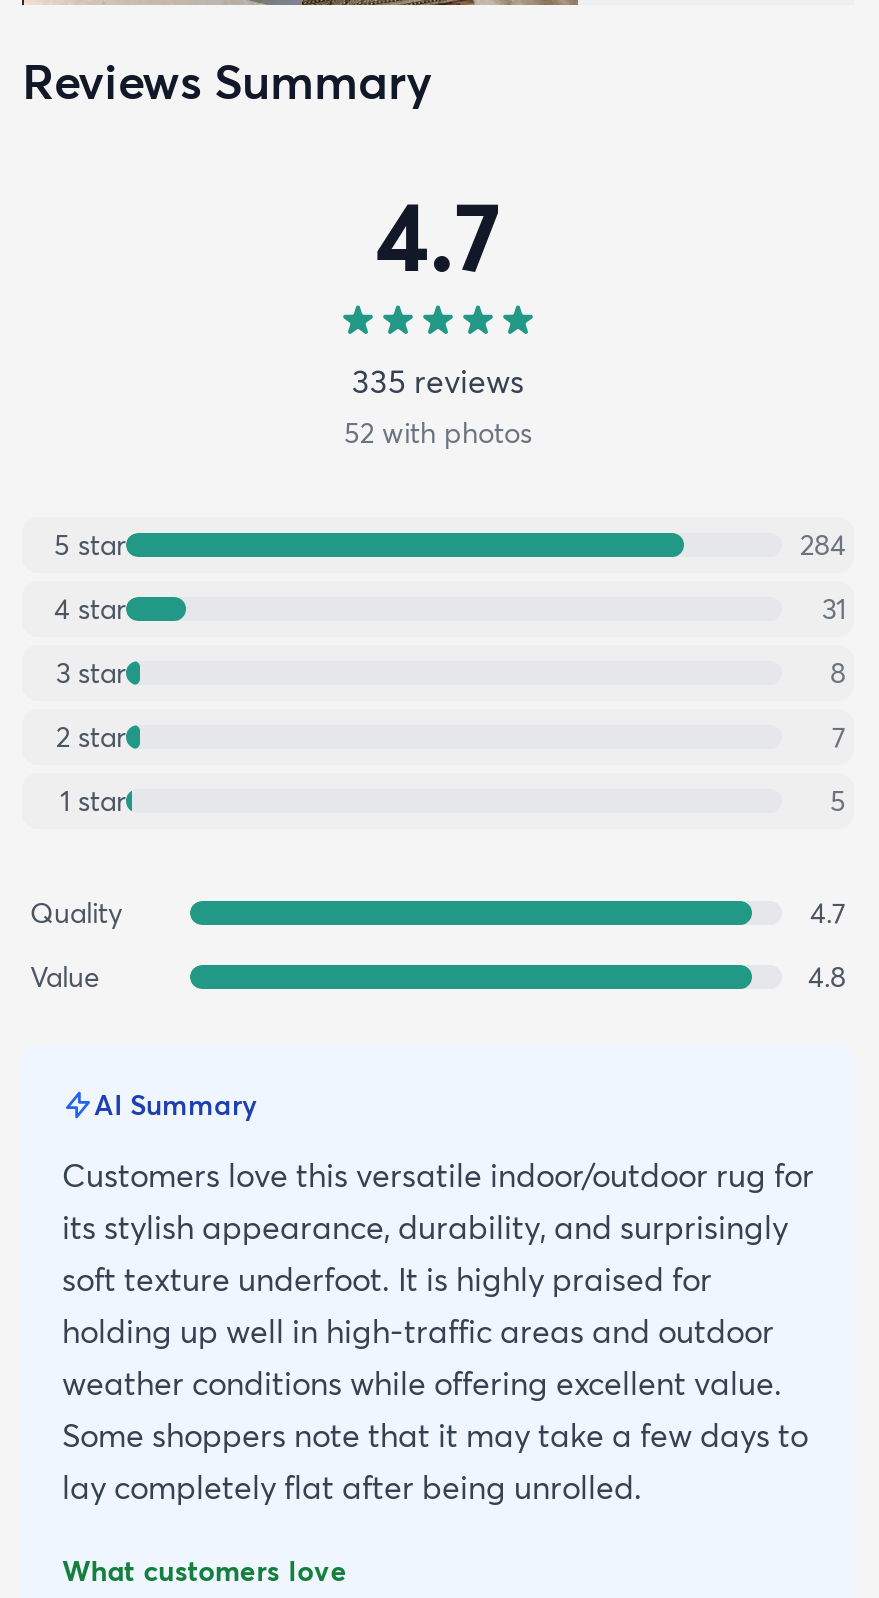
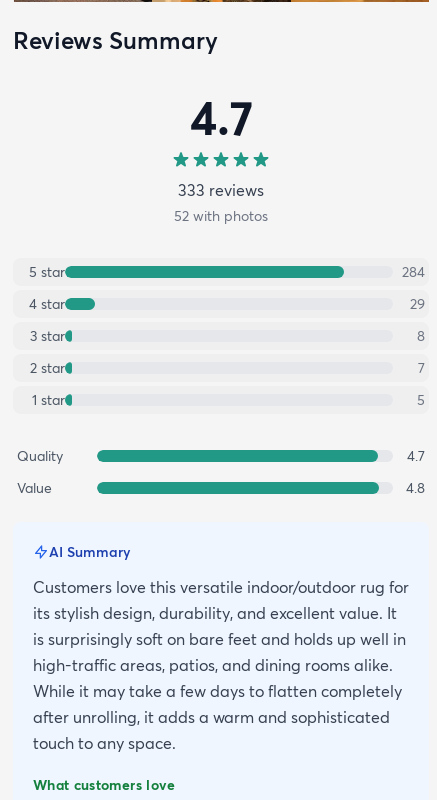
[352,360,524,400] 335 reviews -> [178,180,264,200] 333 reviews
[822,590,846,626] 31 -> [410,295,425,313] 29
[62,1206,808,1506] its stylish appearance, durability, and surprisingly | soft texture underfoot. It is highly praised for | holding up well in high-traffic areas and outdoor | weather conditions while offering excellent value. | Some shoppers note that it may take a few days to | lay completely flat after being unrolled. -> [33,603,406,753] its stylish design, durability, and excellent value. It | is surprisingly soft on bare feet and holds up well in | high-traffic areas, patios, and dining rooms alike. | While it may take a few days to flatten completely | after unrolling, it adds a warm and sophisticated | touch to any space.

